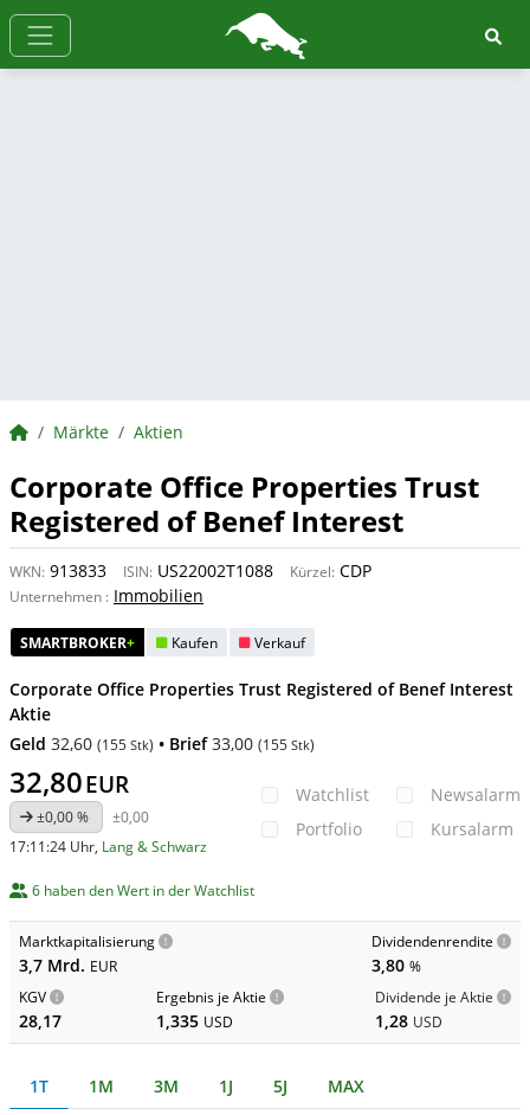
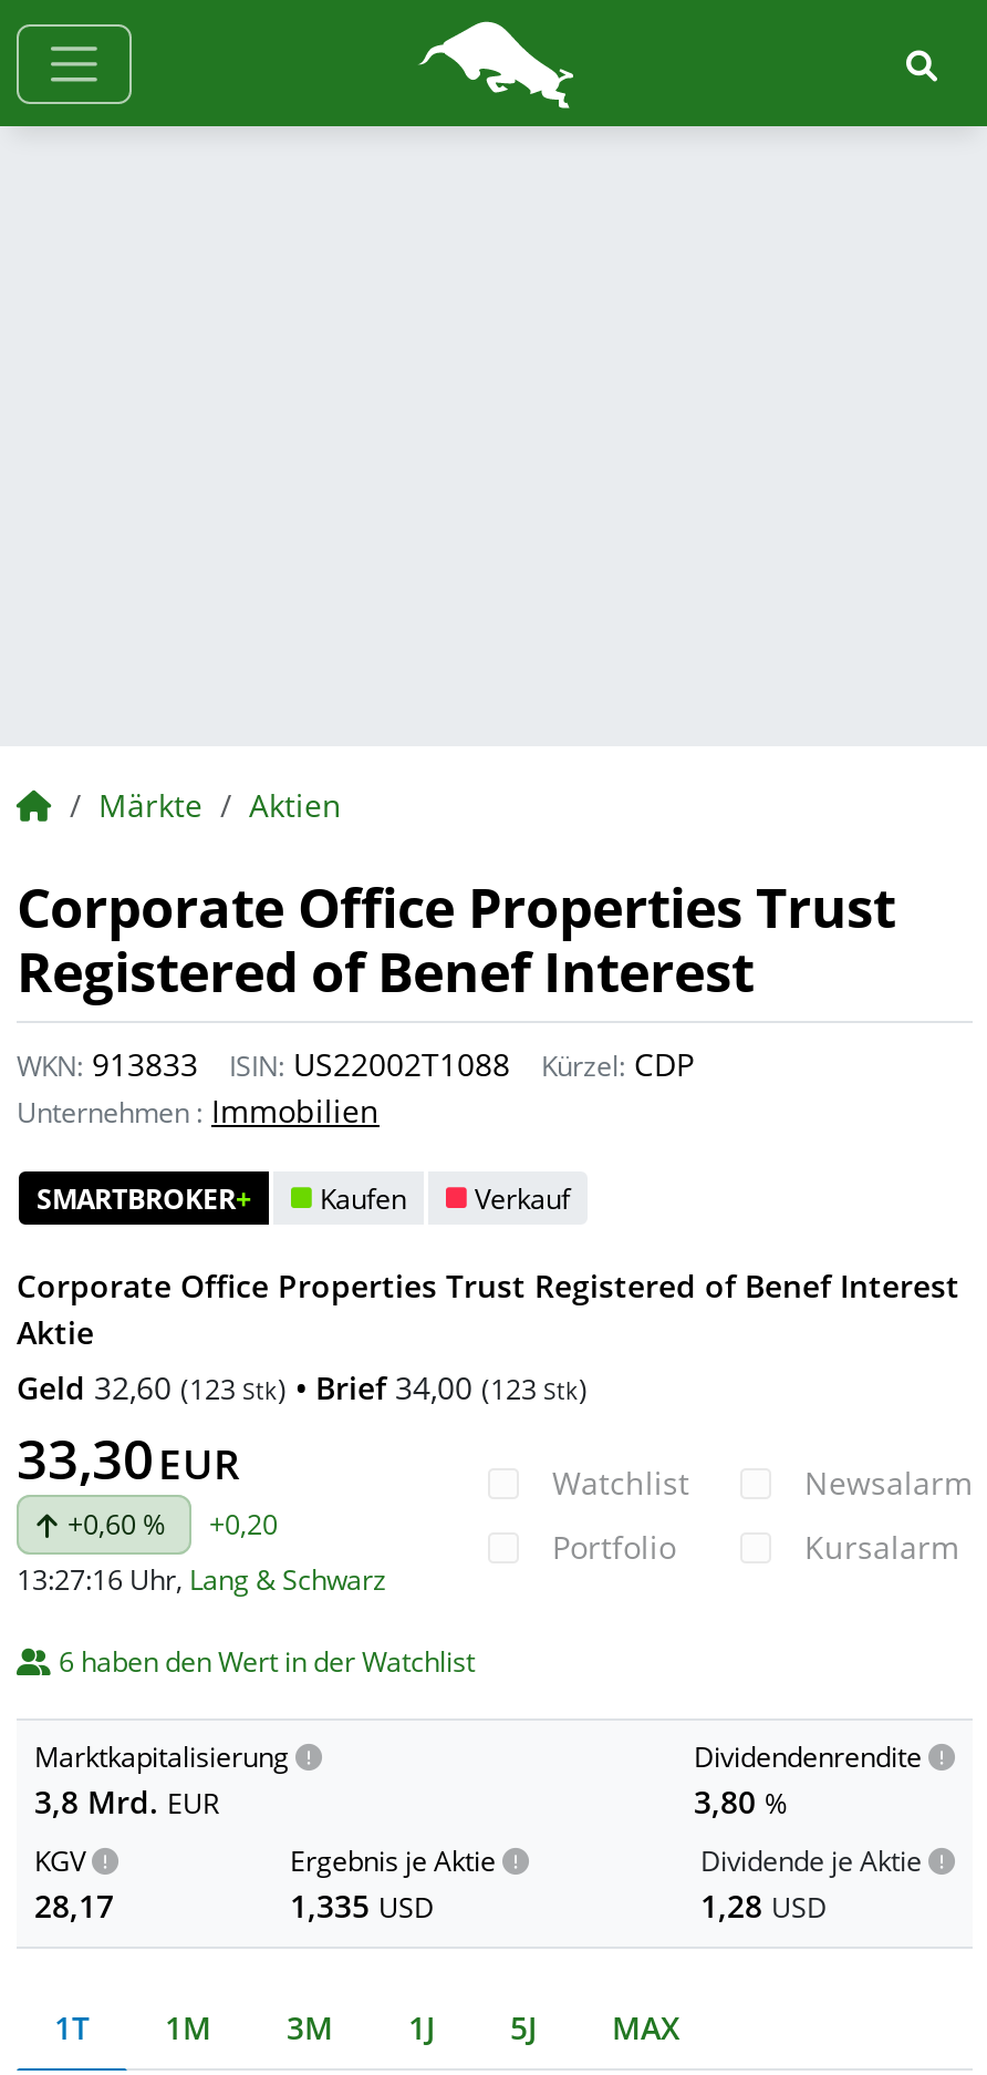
[9,732,315,755] Geld 32,60 (155 Stk) • Brief 33,00 (155 Stk) -> [17,1366,588,1408] Geld 32,60 (123 Stk) • Brief 34,00 (123 Stk)
[9,762,129,801] 32,80 EUR -> [17,1422,240,1495] 33,30 EUR
[37,807,89,827] ±0,00 % -> [67,1506,165,1544] +0,60 %
[112,807,149,827] ±0,00 -> [209,1506,278,1544] +0,20
[9,837,207,857] 17:11:24 Uhr, Lang & Schwarz -> [17,1561,386,1599] 13:27:16 Uhr, Lang & Schwarz
[19,954,117,976] 3,7 Mrd. EUR -> [34,1780,218,1823] 3,8 Mrd. EUR

